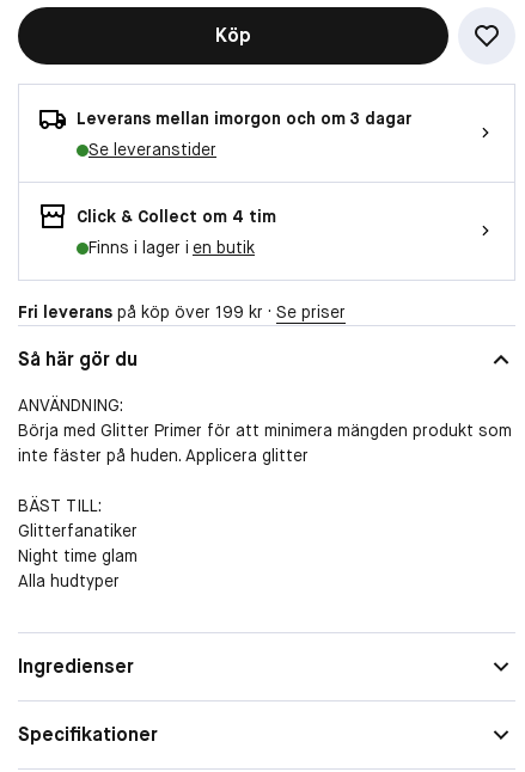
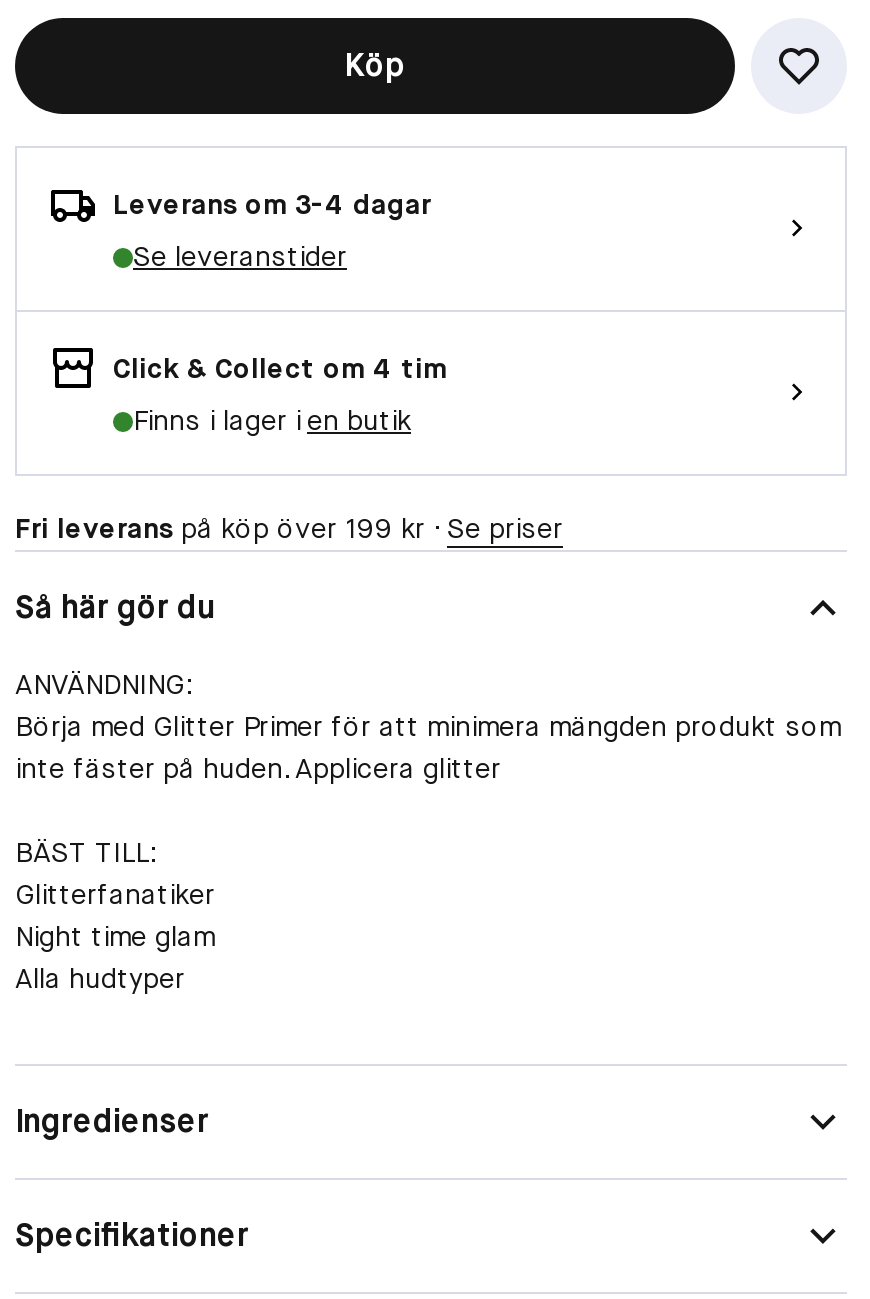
[77,108,411,129] Leverans mellan imorgon och om 3 dagar -> [113,186,431,222] Leverans om 3-4 dagar

